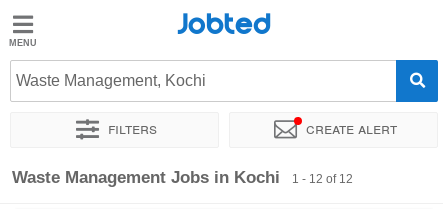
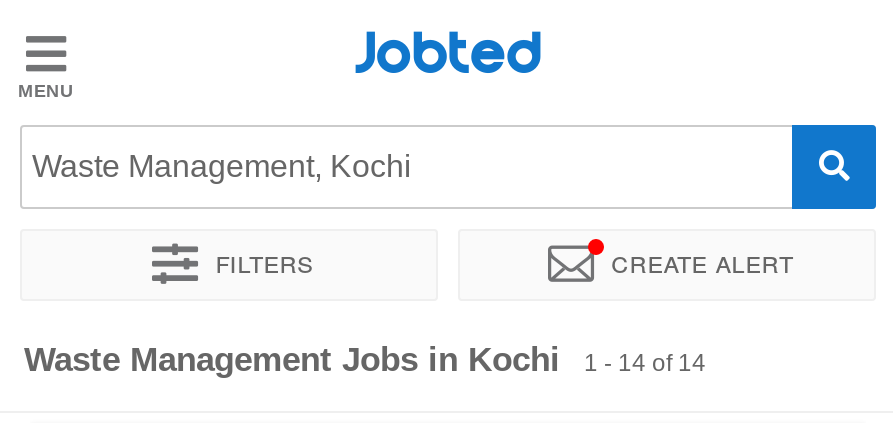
[292,172,353,186] 1 - 12 of 12 -> [584,349,706,377] 1 - 14 of 14

